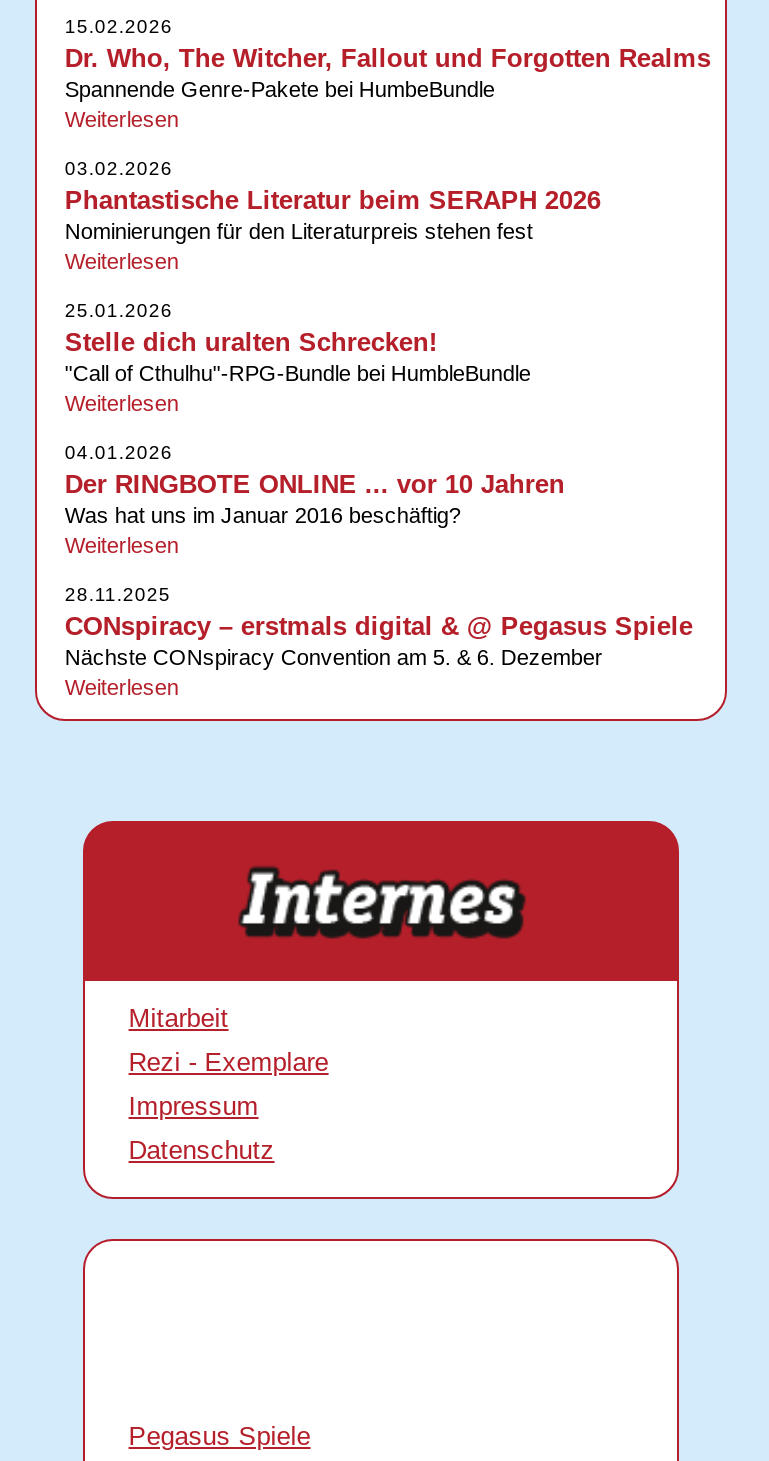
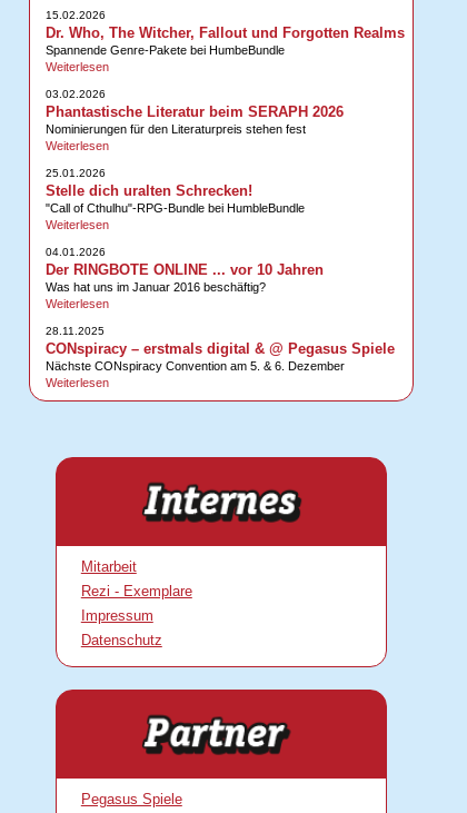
none -> [56,690,387,780] [image]

